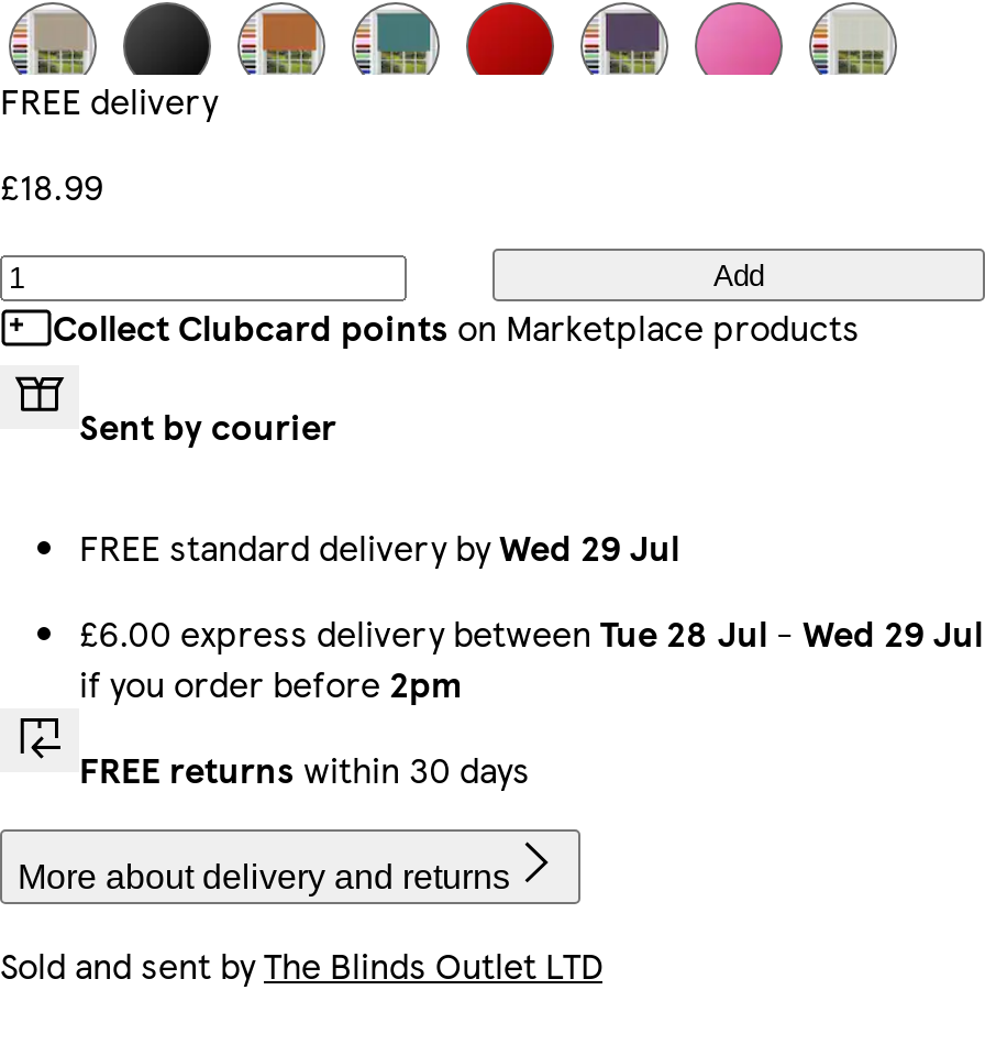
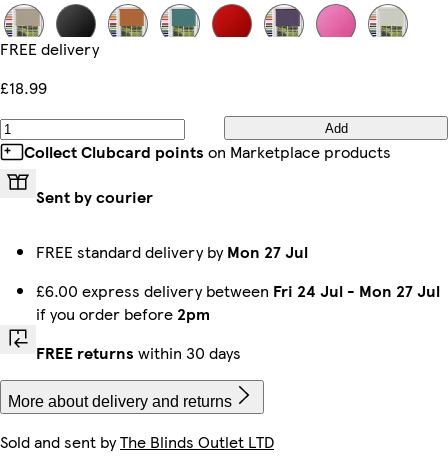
[79,522,679,573] FREE standard delivery byWed 29 Jul -> [36,240,308,263] FREE standard delivery byMon 27 Jul
[79,608,983,658] £6.00 express delivery between Tue 28 Jul - Wed 29 Jul -> [36,279,440,302] £6.00 express delivery between Fri 24 Jul - Mon 27 Jul

